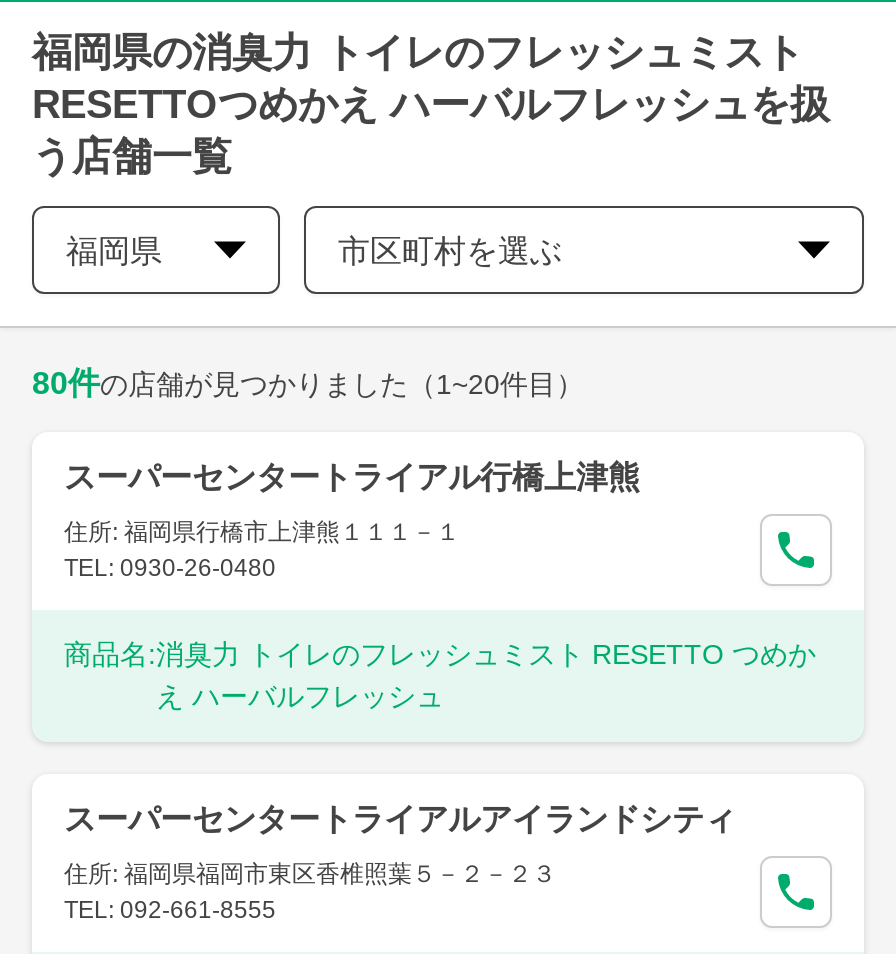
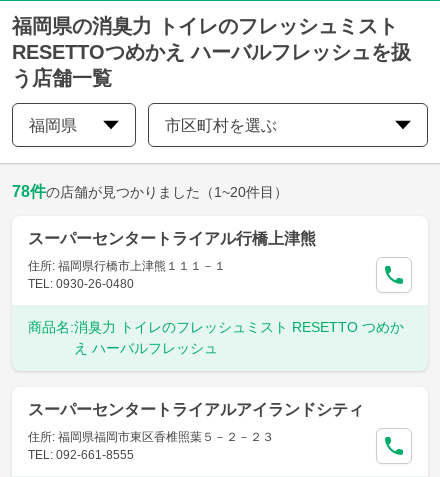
[32,366,584,400] 80件の店舗が見つかりました（1~20件目） -> [12,183,288,200] 78件の店舗が見つかりました（1~20件目）

